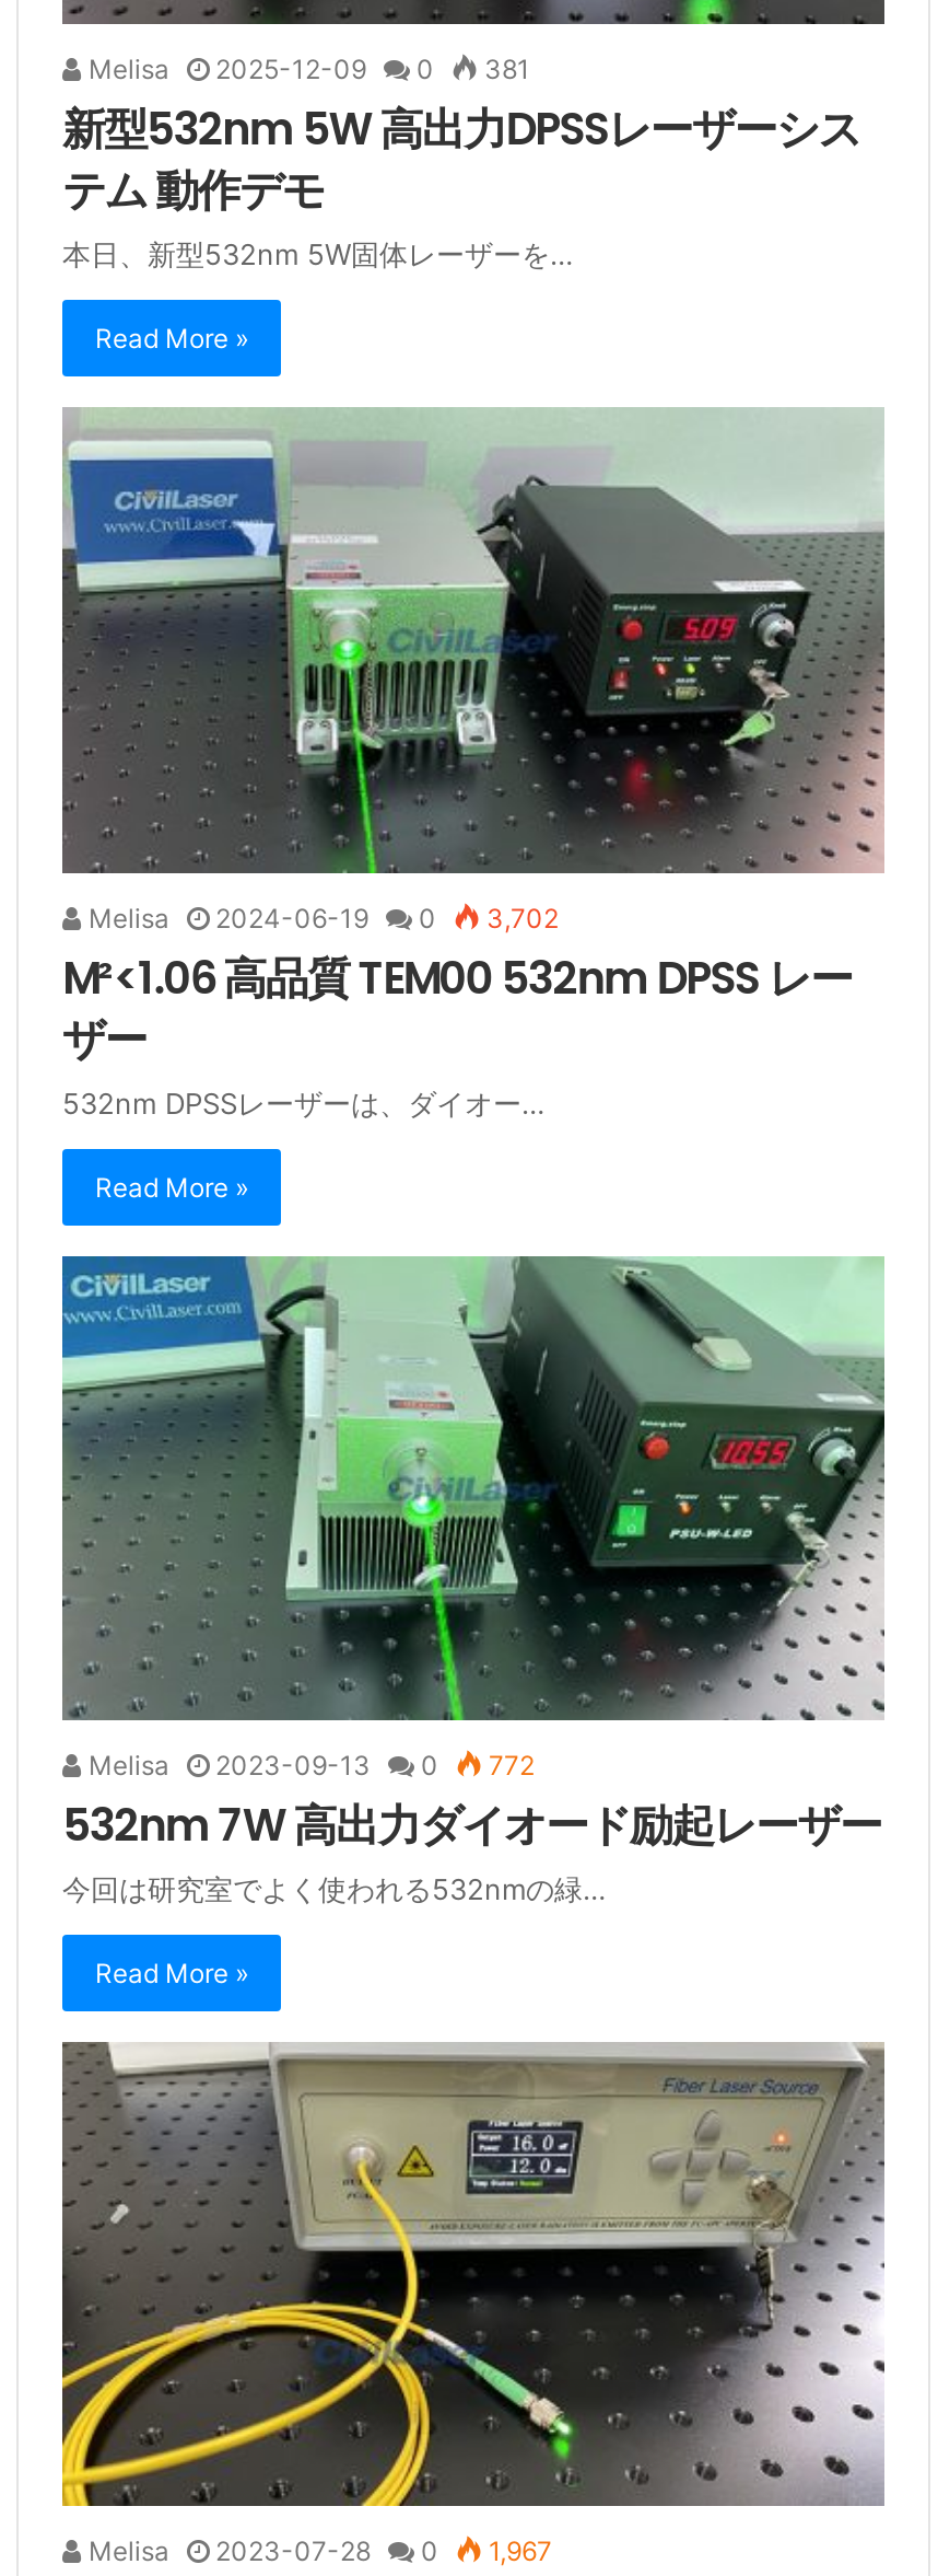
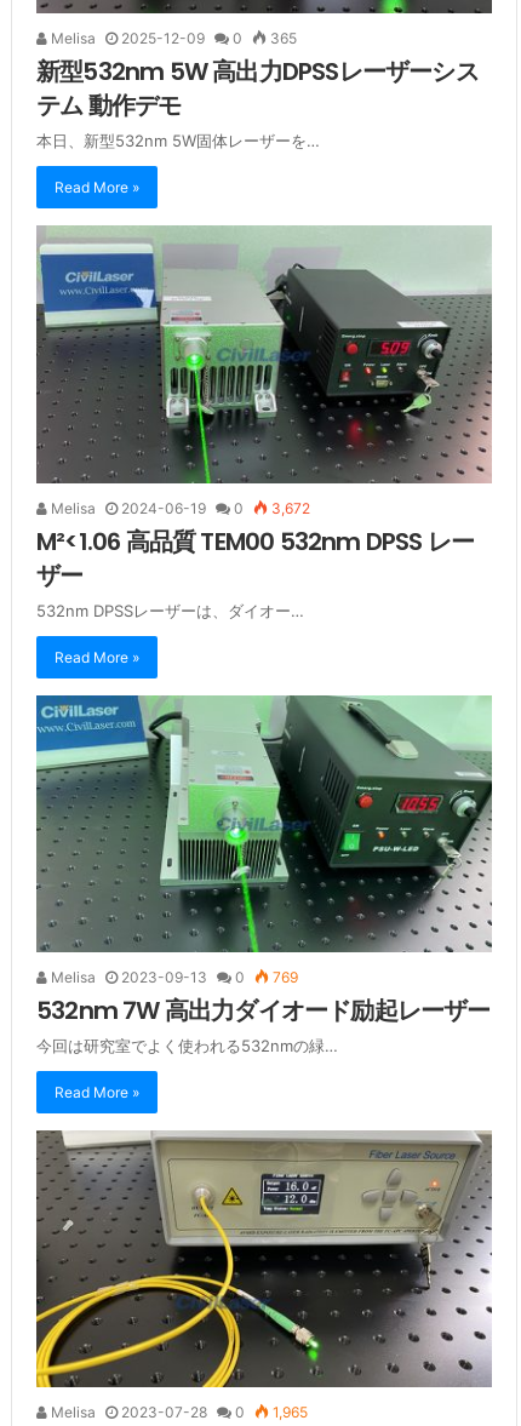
[82,54,530,86] Melisa 2025-12-09 0 381 -> [47,30,297,48] Melisa 2025-12-09 0 365
[82,901,559,933] Melisa 2024-06-19 0 3,702 -> [47,499,310,517] Melisa 2024-06-19 0 3,672
[82,1748,535,1781] Melisa 2023-09-13 0 772 -> [47,968,298,986] Melisa 2023-09-13 0 769
[82,2534,552,2567] Melisa 2023-07-28 0 1,967 -> [47,1403,308,1421] Melisa 2023-07-28 0 1,965

